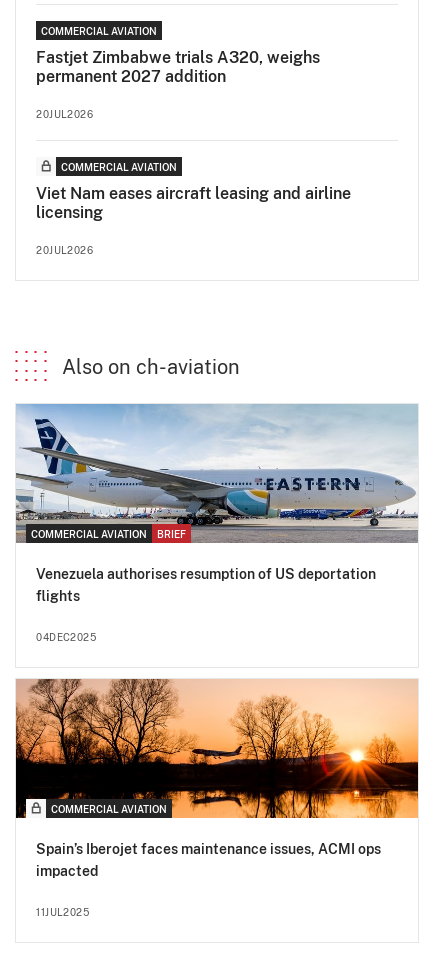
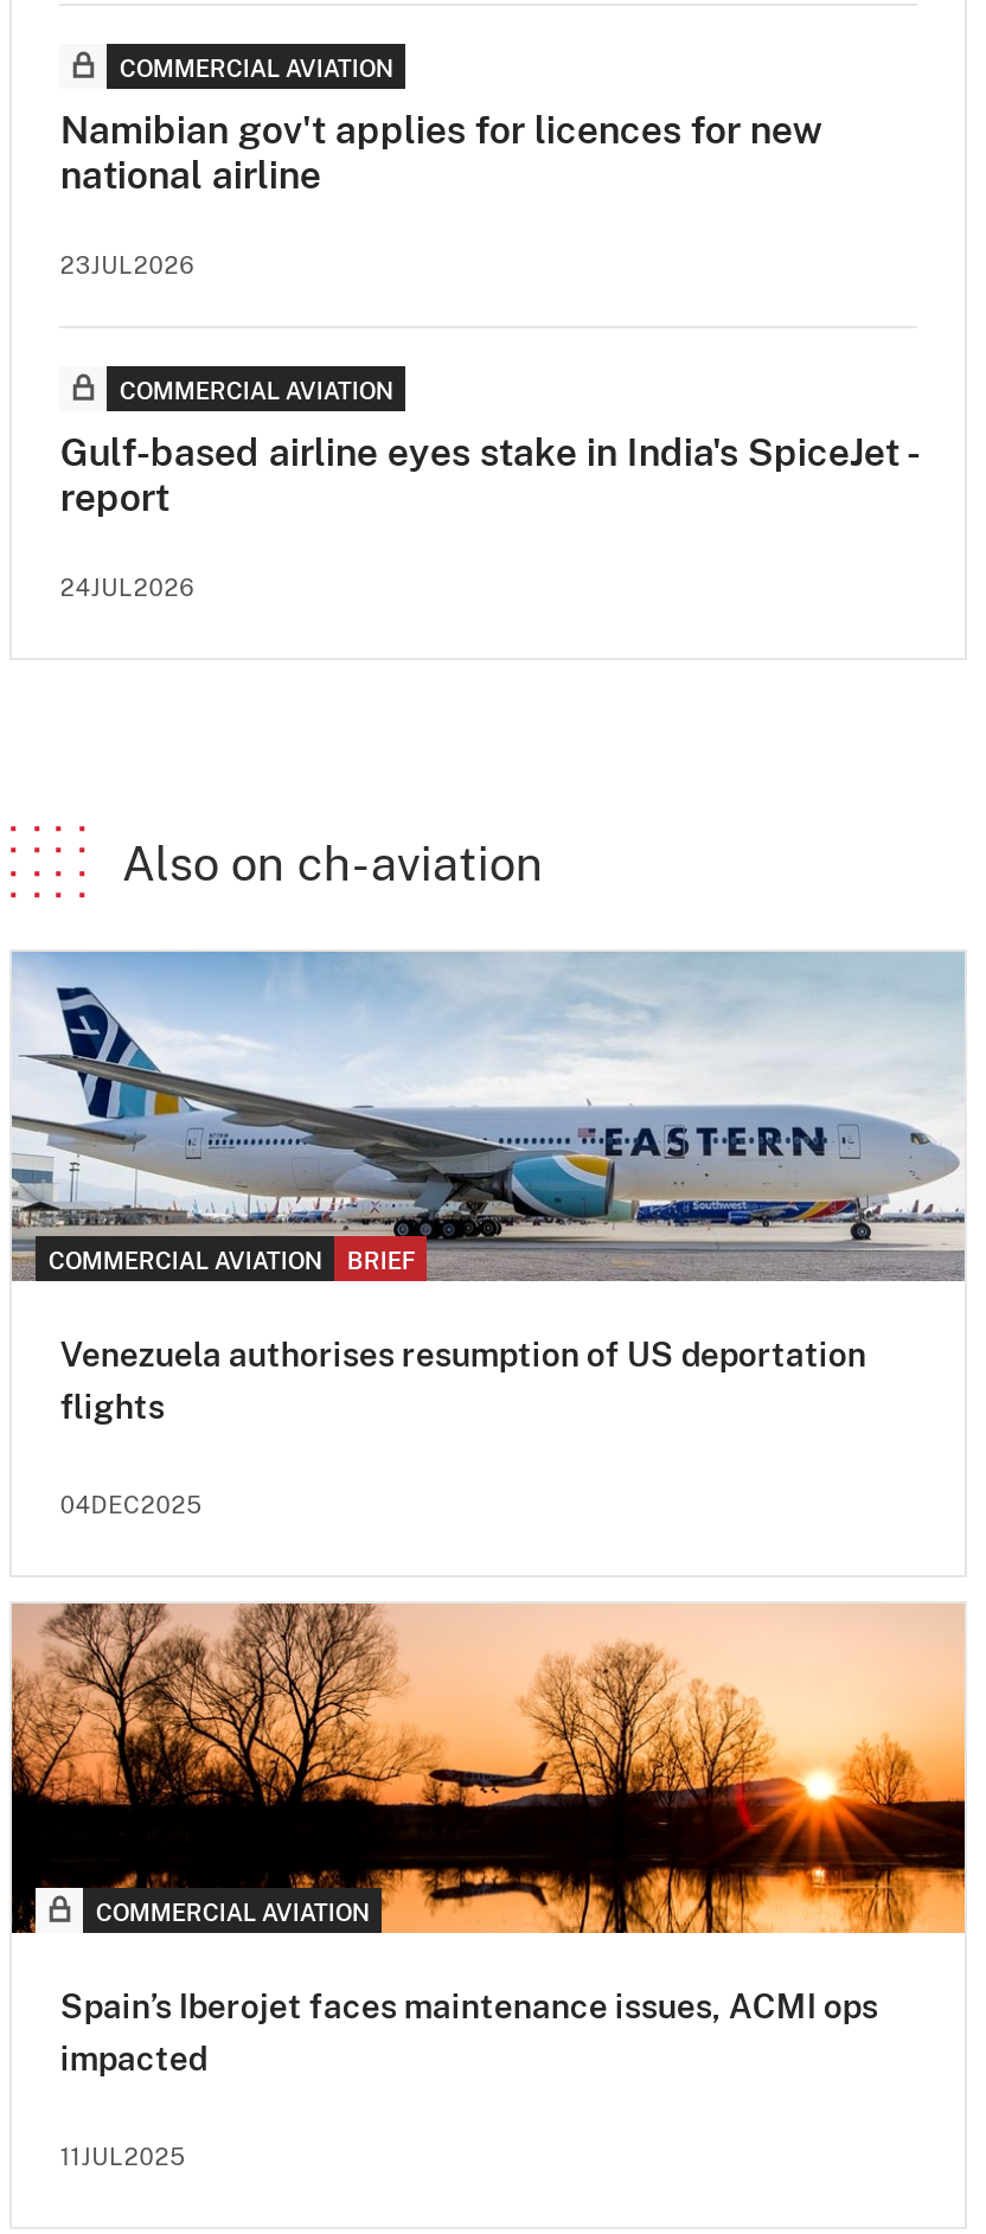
[36,48,320,86] Fastjet Zimbabwe trials A320, weighs | permanent 2027 addition -> [60,108,823,198] Namibian gov't applies for licences for new | national airline
[36,108,93,120] 20JUL2026 -> [60,250,194,278] 23JUL2026
[36,184,351,222] Viet Nam eases aircraft leasing and airline | licensing -> [60,430,916,520] Gulf-based airline eyes stake in India's SpiceJet - | report
[36,244,93,256] 20JUL2026 -> [60,572,194,601] 24JUL2026

